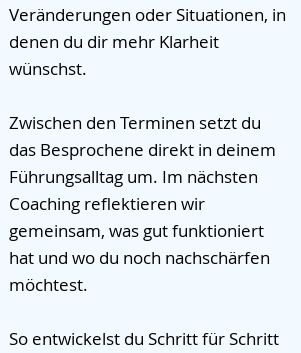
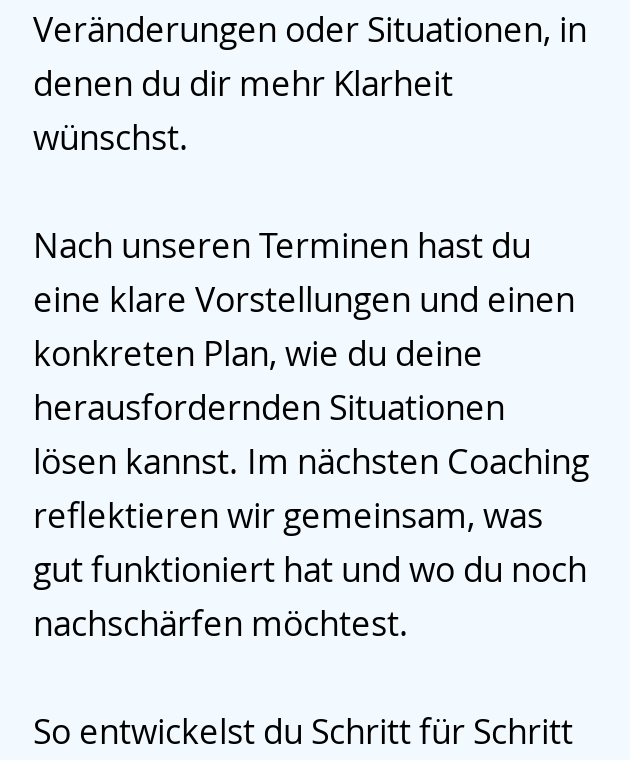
[9,111,276,296] Zwischen den Terminen setzt du | das Besprochene direkt in deinem | Führungsalltag um. Im nächsten | Coaching reflektieren wir | gemeinsam, was gut funktioniert | hat und wo du noch nachschärfen | möchtest. -> [33,222,589,646] Nach unseren Terminen hast du | eine klare Vorstellungen und einen | konkreten Plan, wie du deine | herausfordernden Situationen | lösen kannst. Im nächsten Coaching | reflektieren wir gemeinsam, was | gut funktioniert hat und wo du noch | nachschärfen möchtest.

